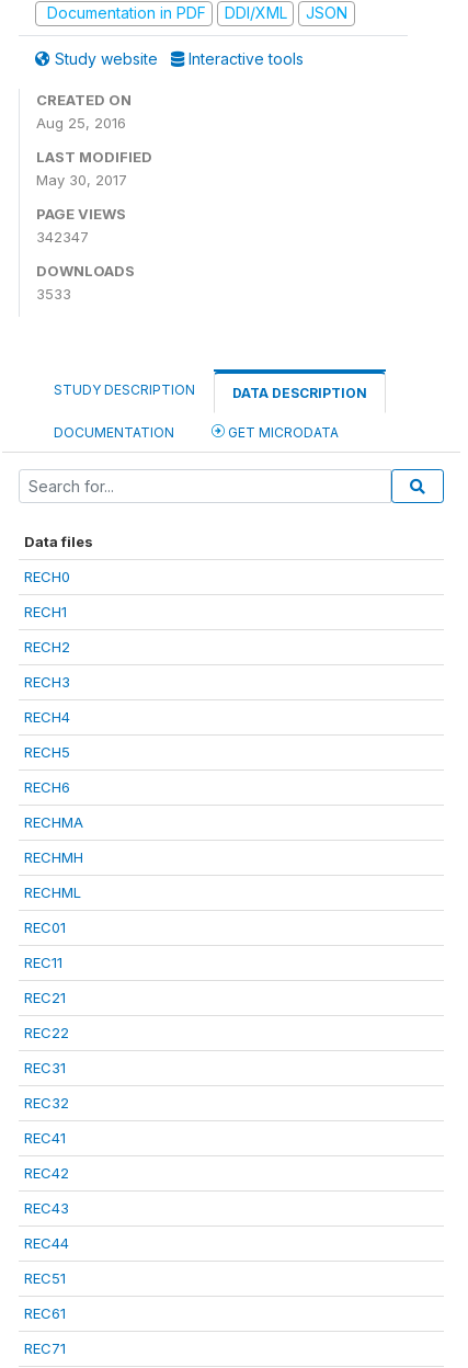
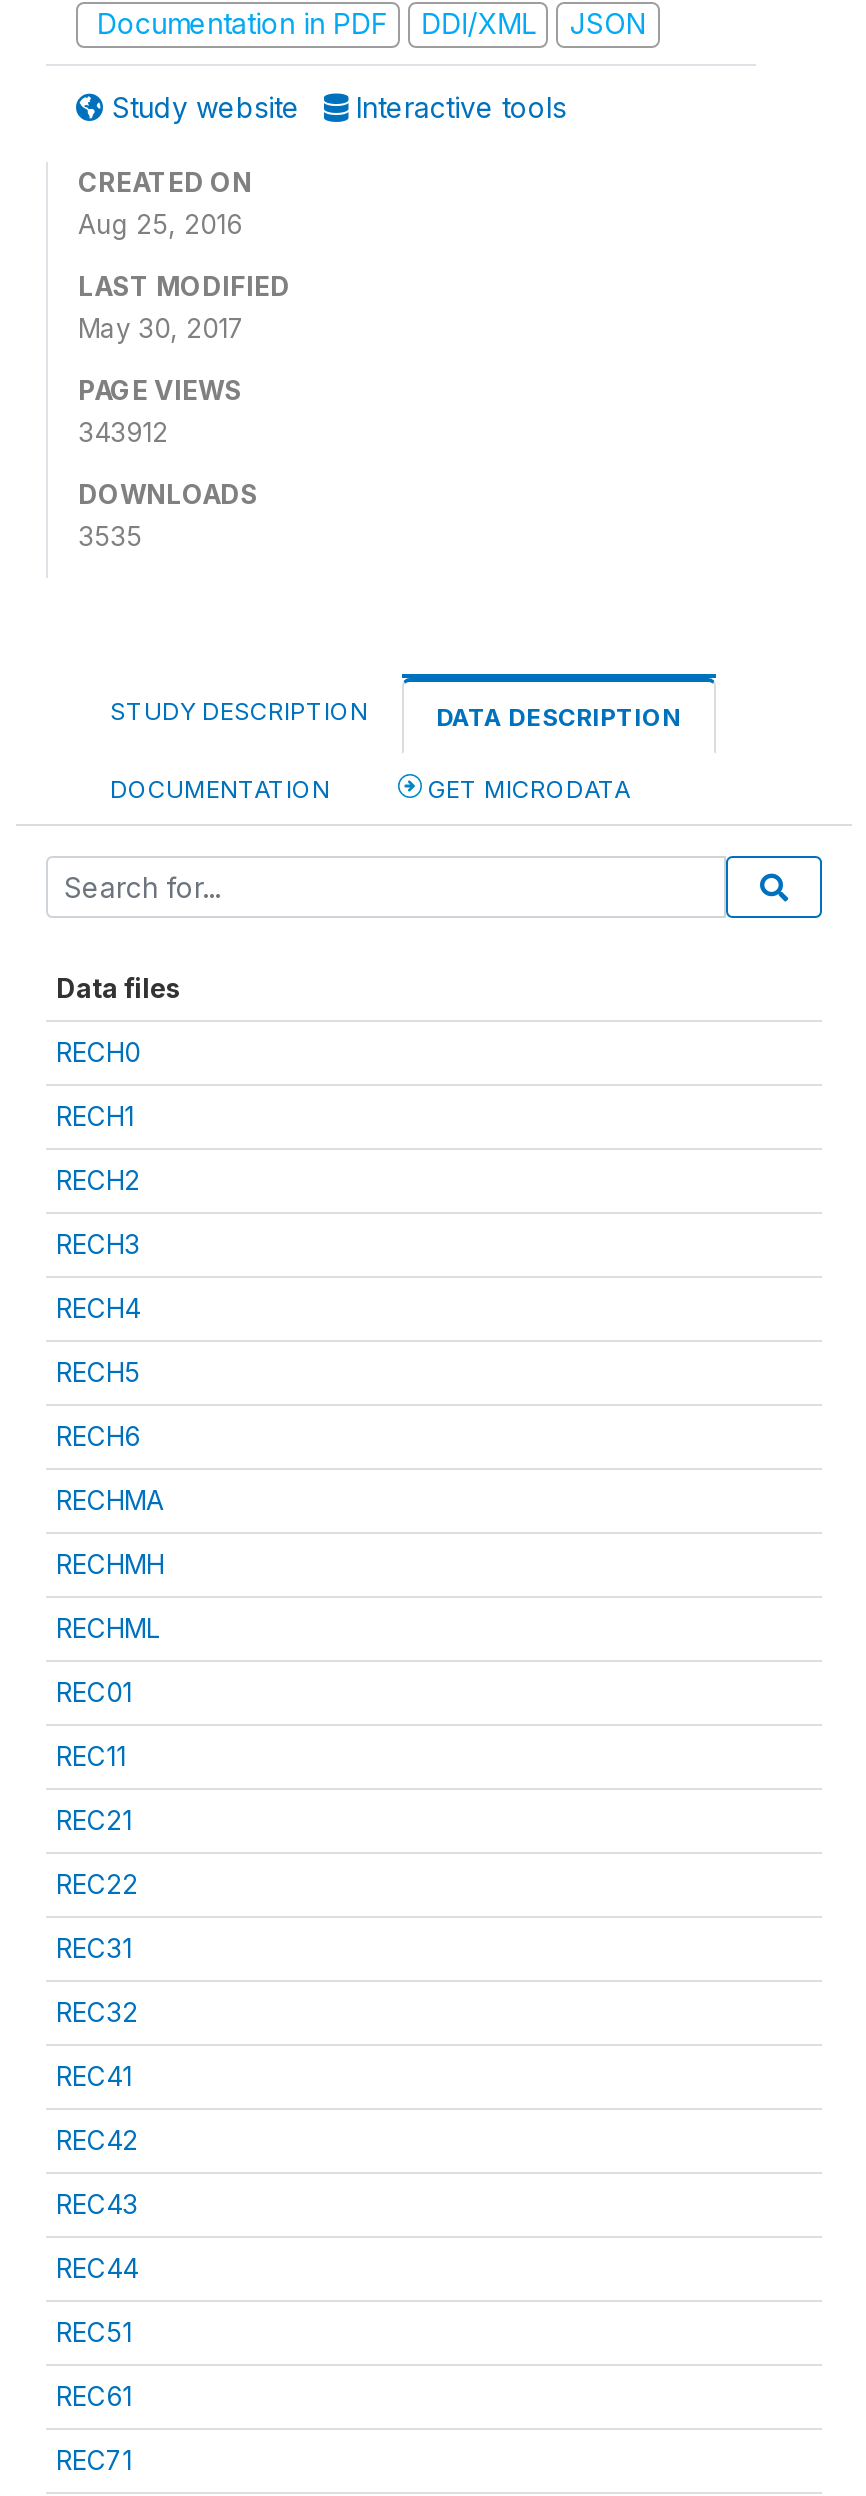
[36,227,89,245] 342347 -> [78,415,168,447] 343912
[36,284,71,302] 3533 -> [78,519,142,551] 3535

